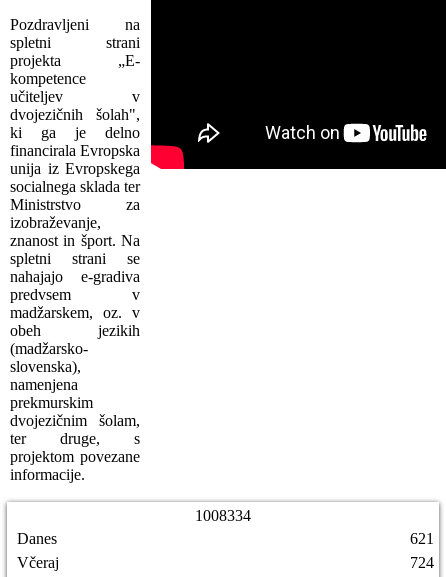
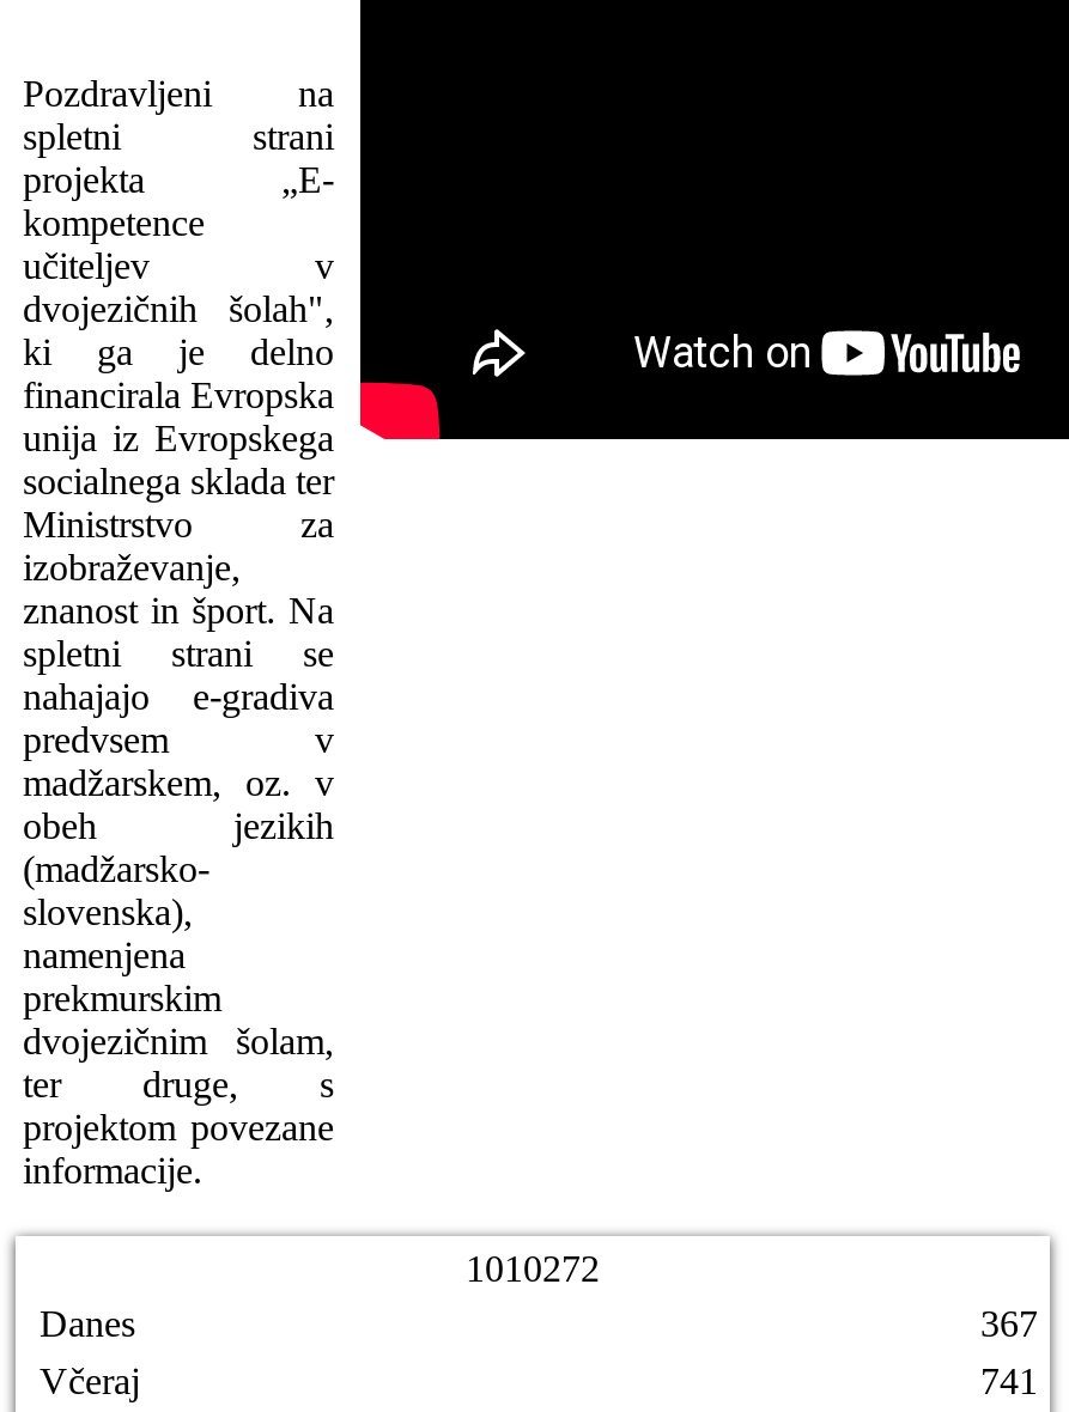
[195,507,251,524] 1 00 8334 -> [466,1249,600,1289] 1 01 0272
[410,530,434,547] 621 -> [980,1304,1038,1345] 367
[410,554,434,571] 724 -> [980,1361,1038,1402] 741

